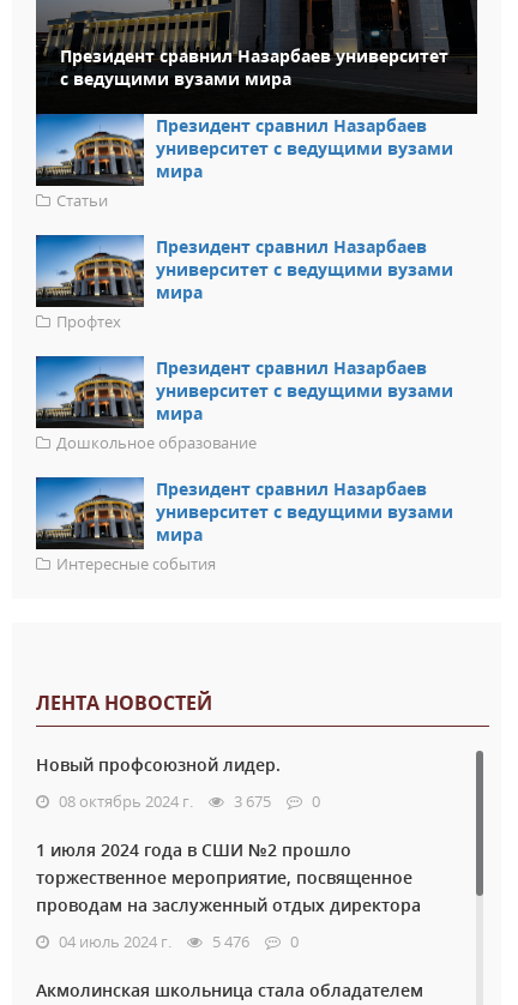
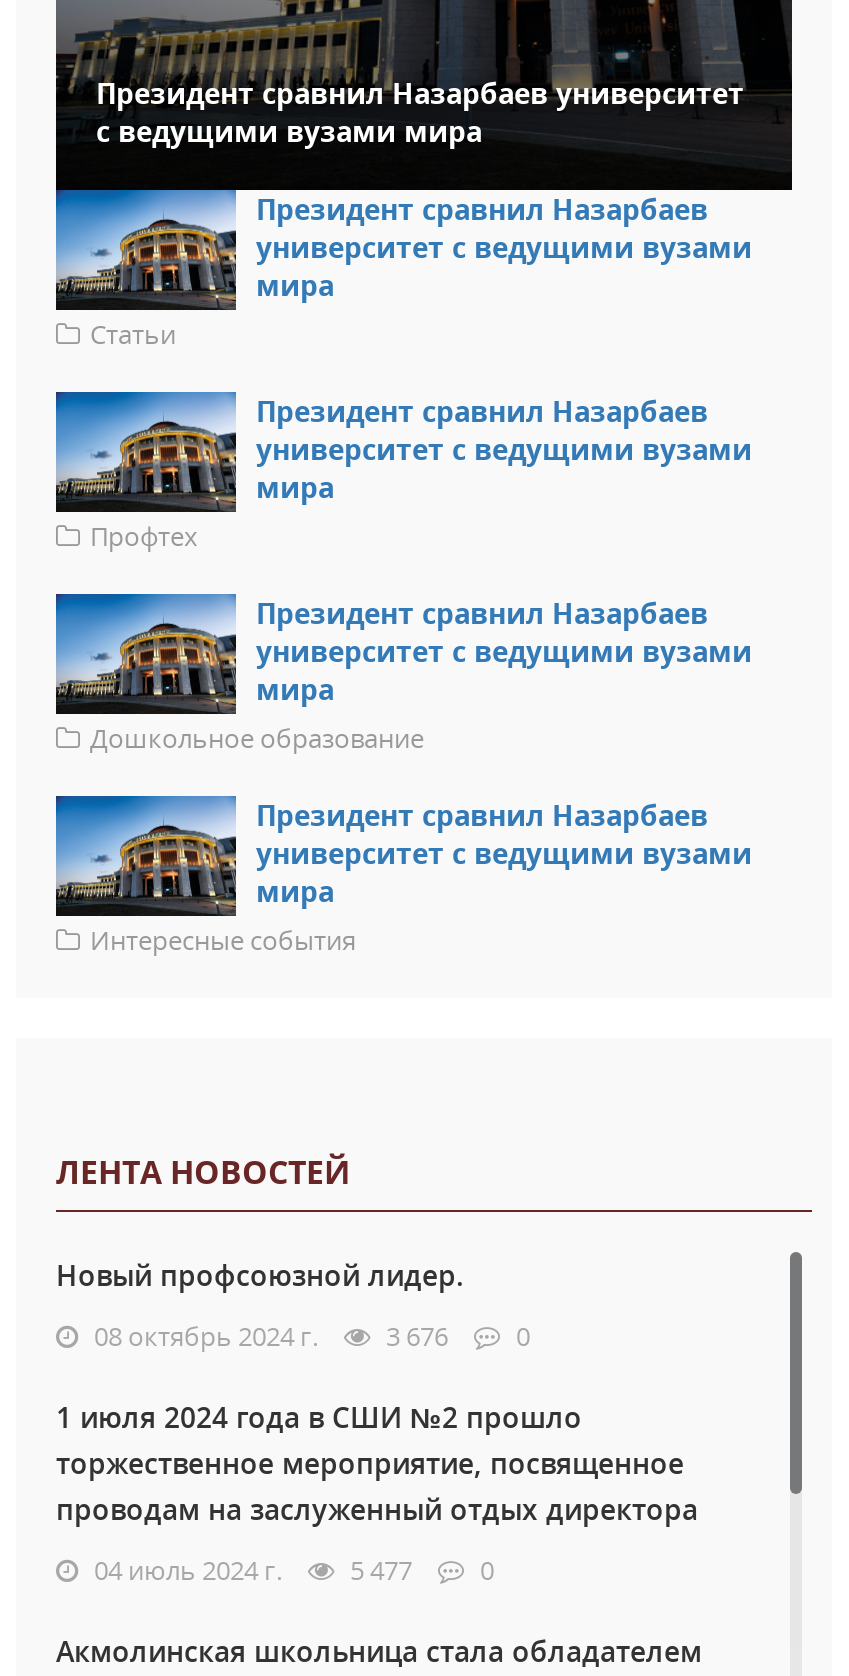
[55,790,320,812] 08 октябрь 2024 г. 3 675 0 -> [88,1318,530,1354] 08 октябрь 2024 г. 3 676 0
[55,931,299,952] 04 июль 2024 г. 5 476 0 -> [88,1552,494,1588] 04 июль 2024 г. 5 477 0

